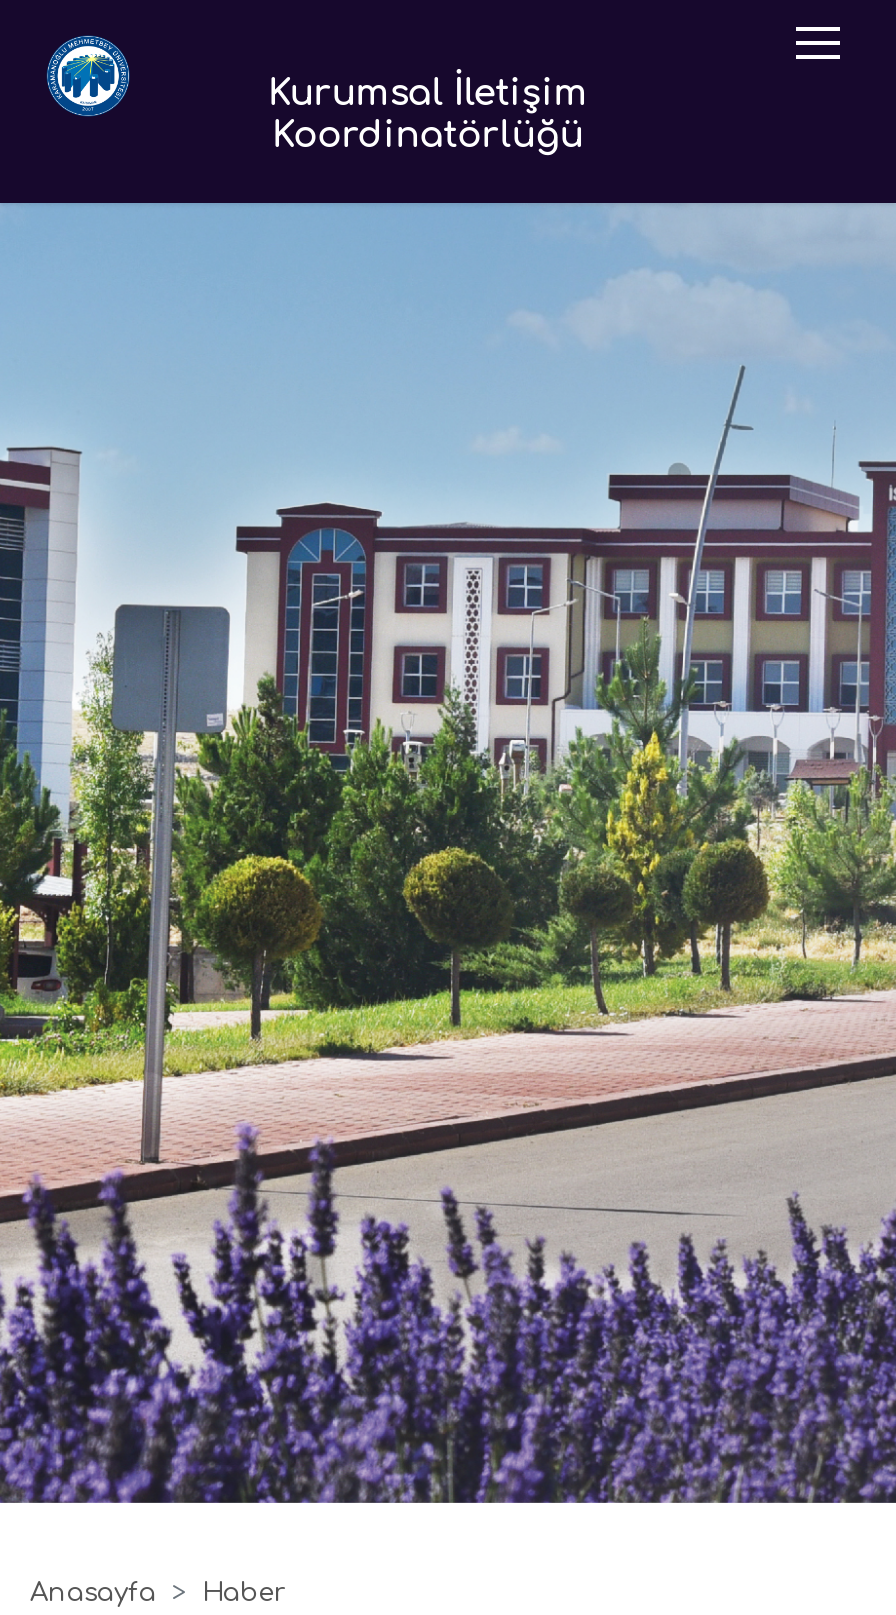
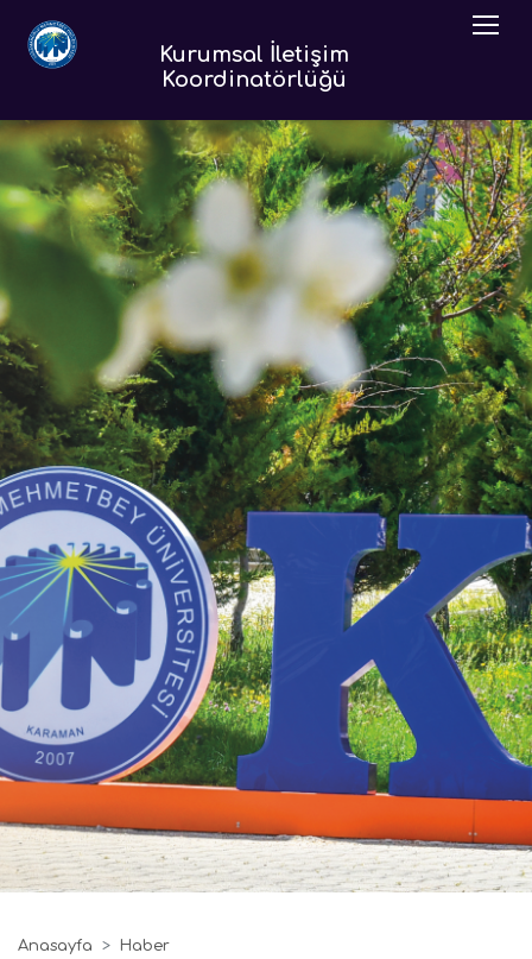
[6,201,890,1505] [image] -> [4,119,528,892] [image]

